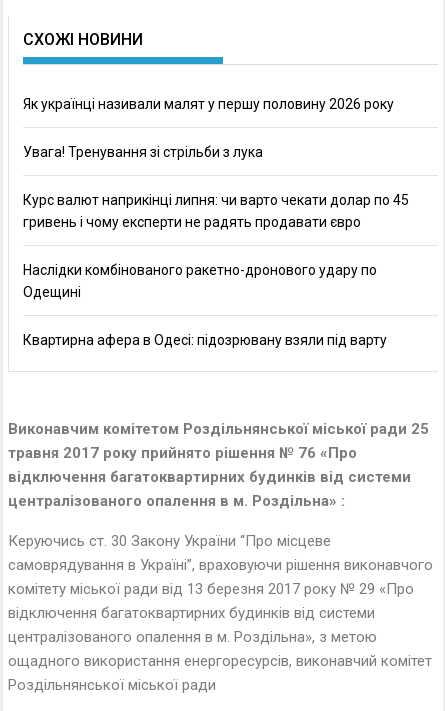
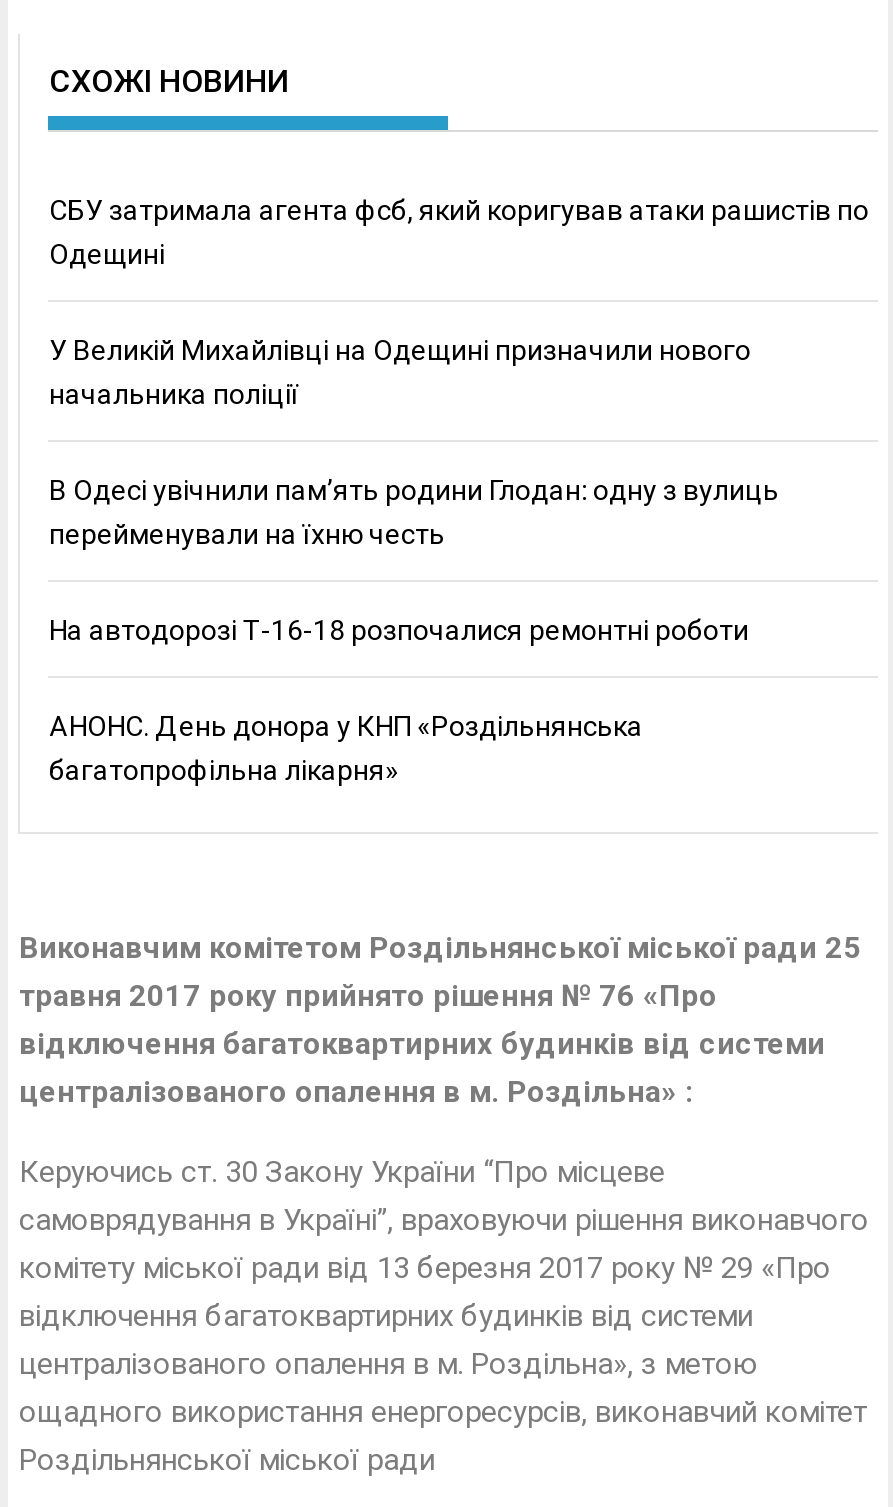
[23,96,409,278] Як українці називали малят у першу половину 2026 року | Увага! Тренування зі стрільби з лука | Курс валют наприкінці липня: чи варто чекати долар по 45 | гривень і чому експерти не радять продавати євро | Наслідки комбінованого ракетно-дронового удару по -> [49,194,869,226] СБУ затримала агента фсб, який коригував атаки рашистів по
moved [23,284,81,300] -> [49,238,165,270]: Одещині
[23,332,387,348] Квартирна афера в Одесі: підозрювану взяли під варту -> [49,334,779,786] У Великій Михайлівці на Одещині призначили нового | начальника поліції | В Одесі увічнили пам’ять родини Глодан: одну з вулиць | перейменували на їхню честь | На автодорозі Т-16-18 розпочалися ремонтні роботи | АНОНС. День донора у КНП «Роздільнянська | багатопрофільна лікарня»

